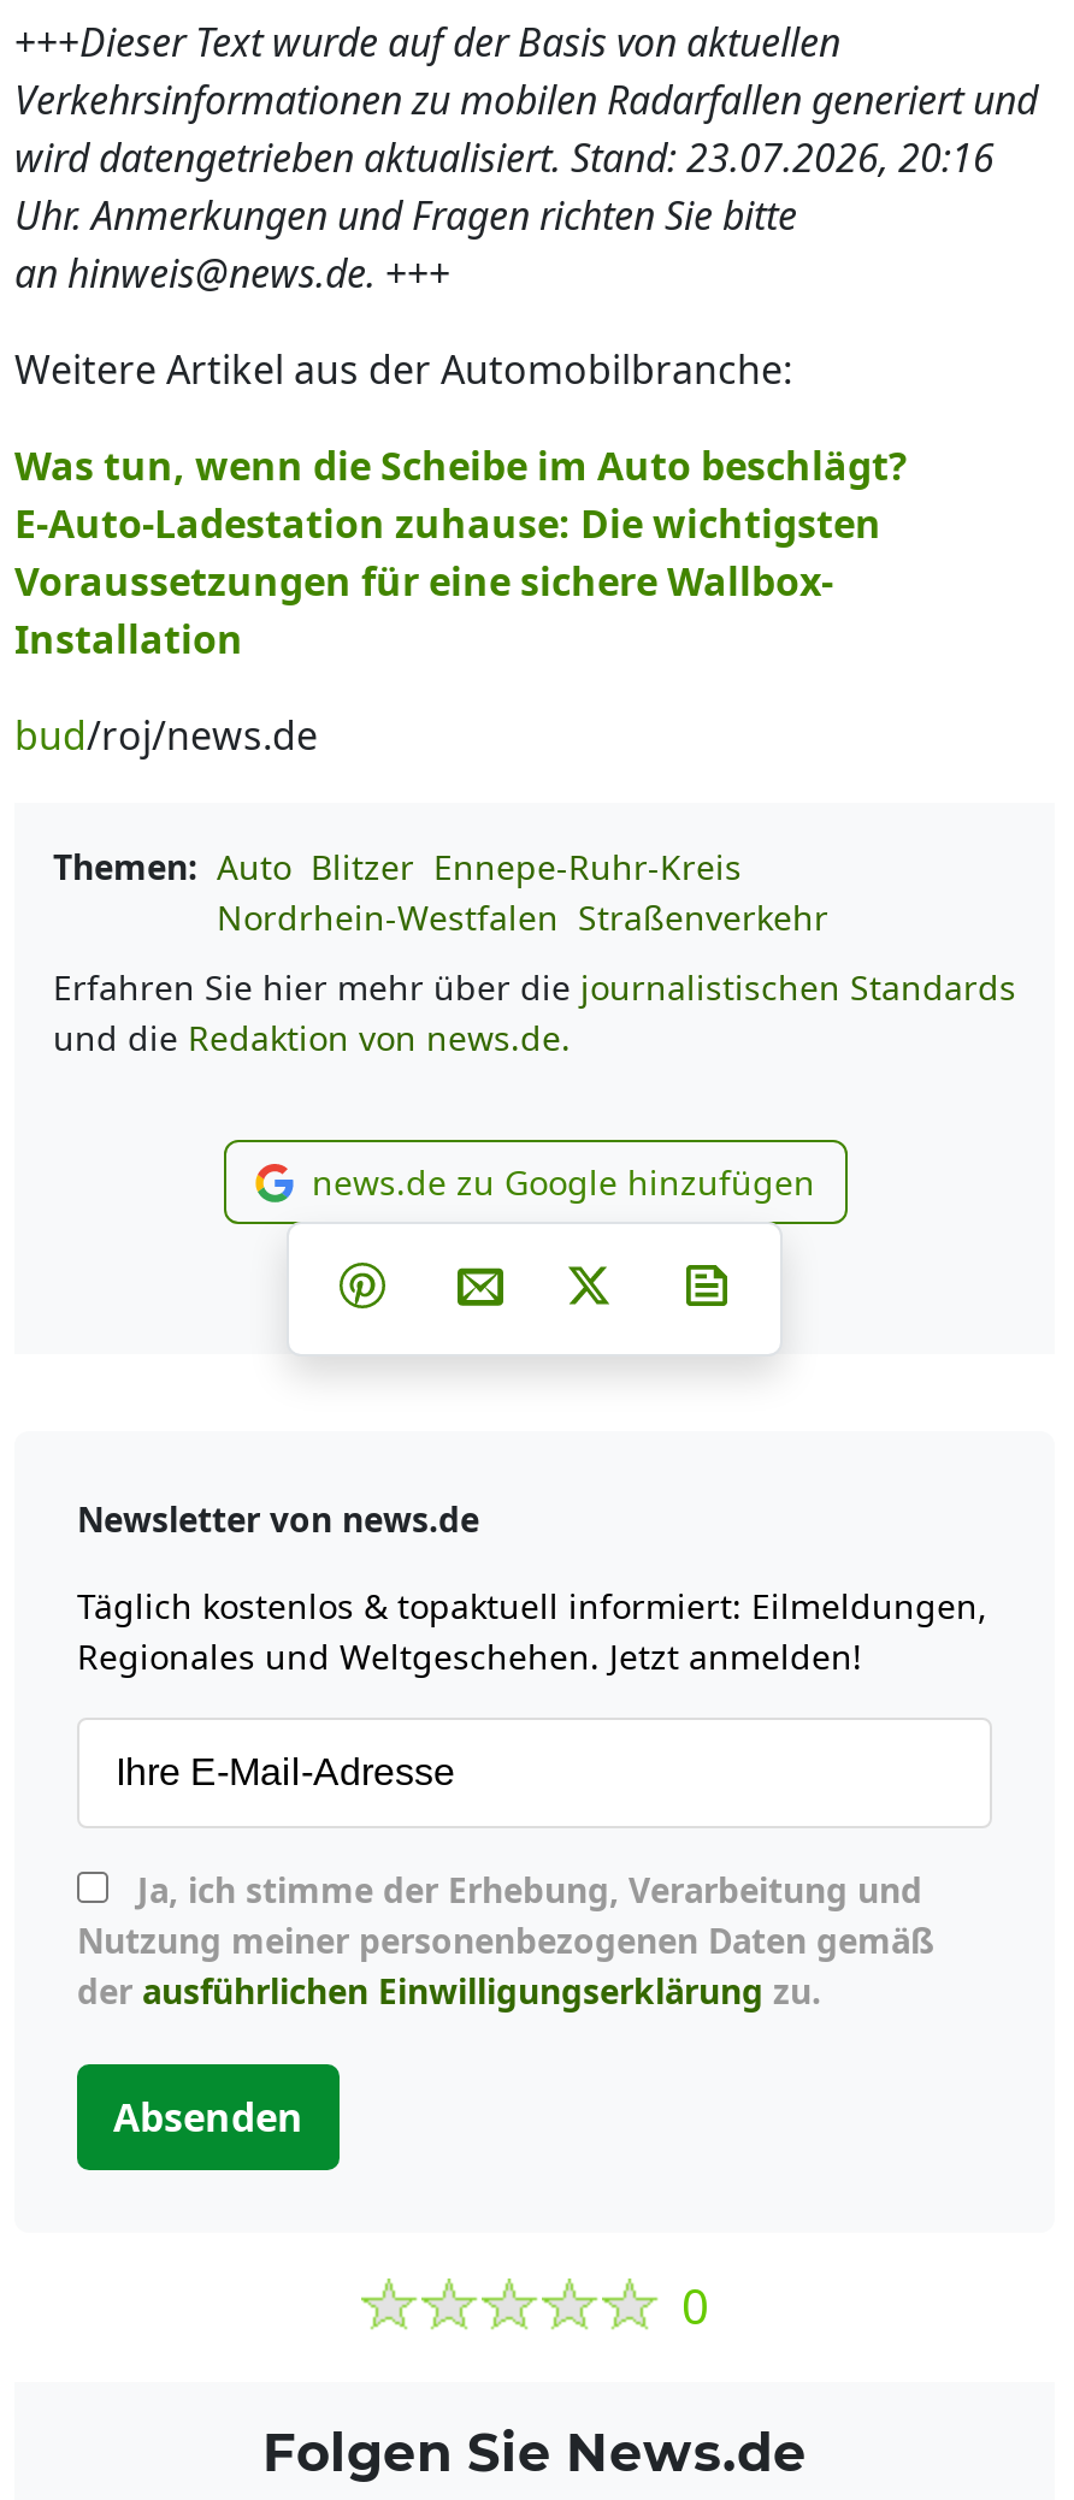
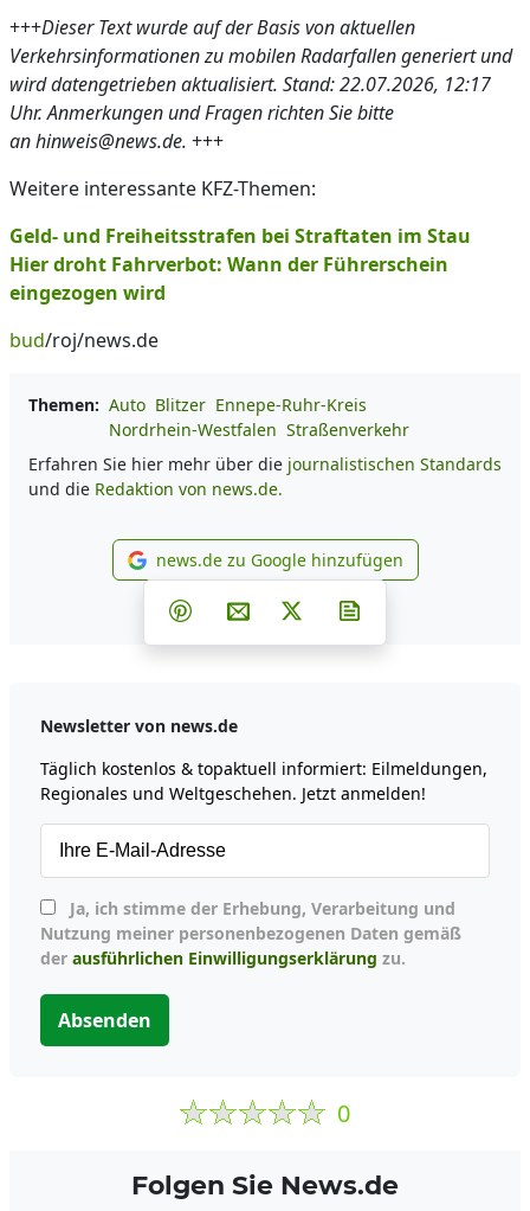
[14,131,995,184] wird datengetrieben aktualisiert. Stand: 23.07.2026, 20:16 -> [9,71,491,97] wird datengetrieben aktualisiert. Stand: 22.07.2026, 12:17
[14,343,792,396] Weitere Artikel aus der Automobilbranche: -> [9,175,316,201] Weitere interessante KFZ-Themen:
[14,439,908,666] Was tun, wenn die Scheibe im Auto beschlägt? | E-Auto-Ladestation zuhause: Die wichtigsten | Voraussetzungen für eine sichere Wallbox- | Installation -> [9,223,471,306] Geld- und Freiheitsstrafen bei Straftaten im Stau | Hier droht Fahrverbot: Wann der Führerschein | eingezogen wird

